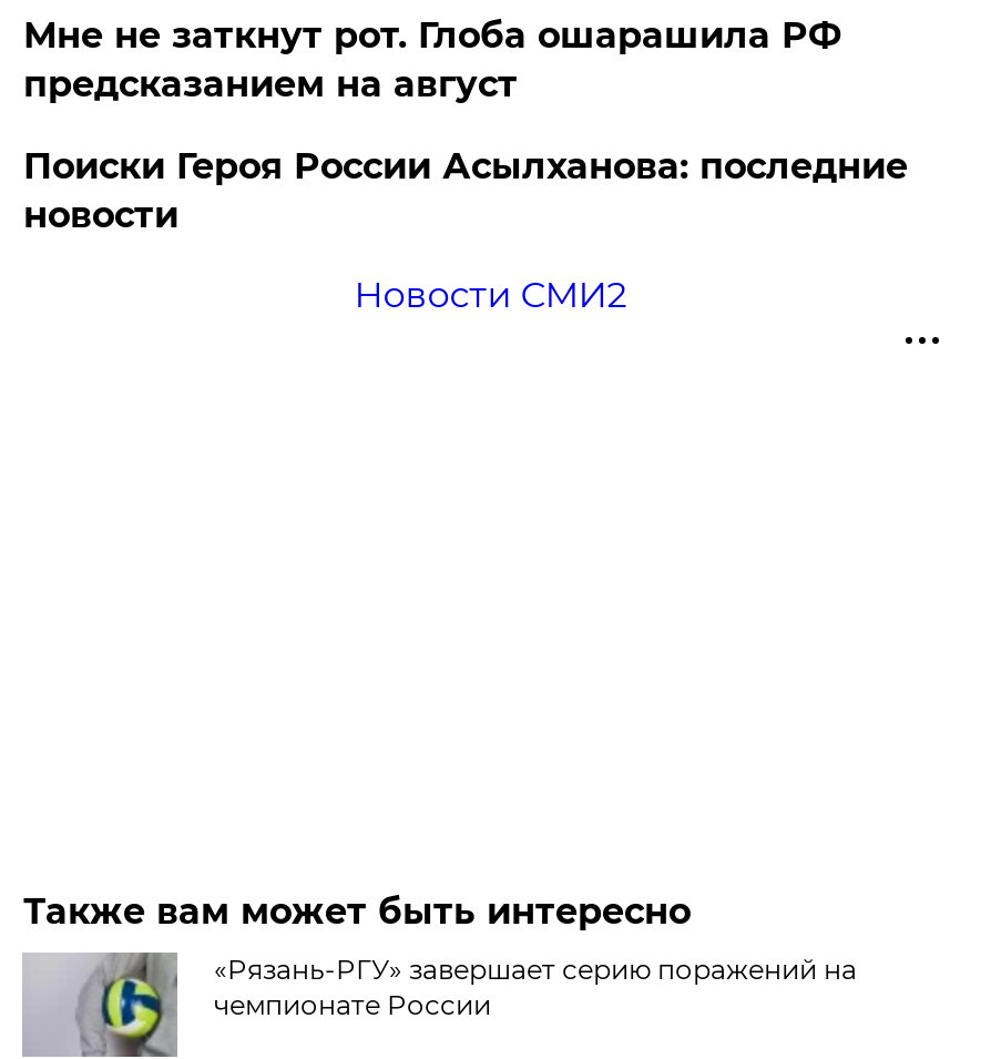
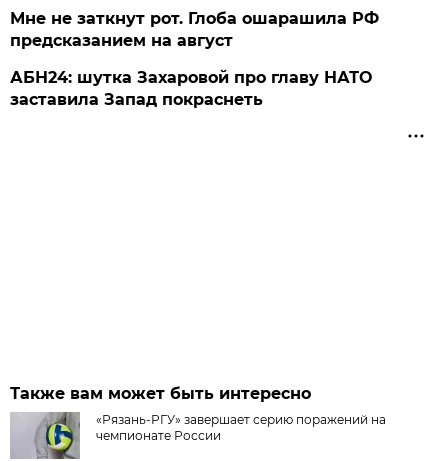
[23,145,908,316] Поиски Героя России Асылханова: последние | новости | Новости СМИ2 -> [10,68,372,109] АБН24: шутка Захаровой про главу НАТО | заставила Запад покраснеть

